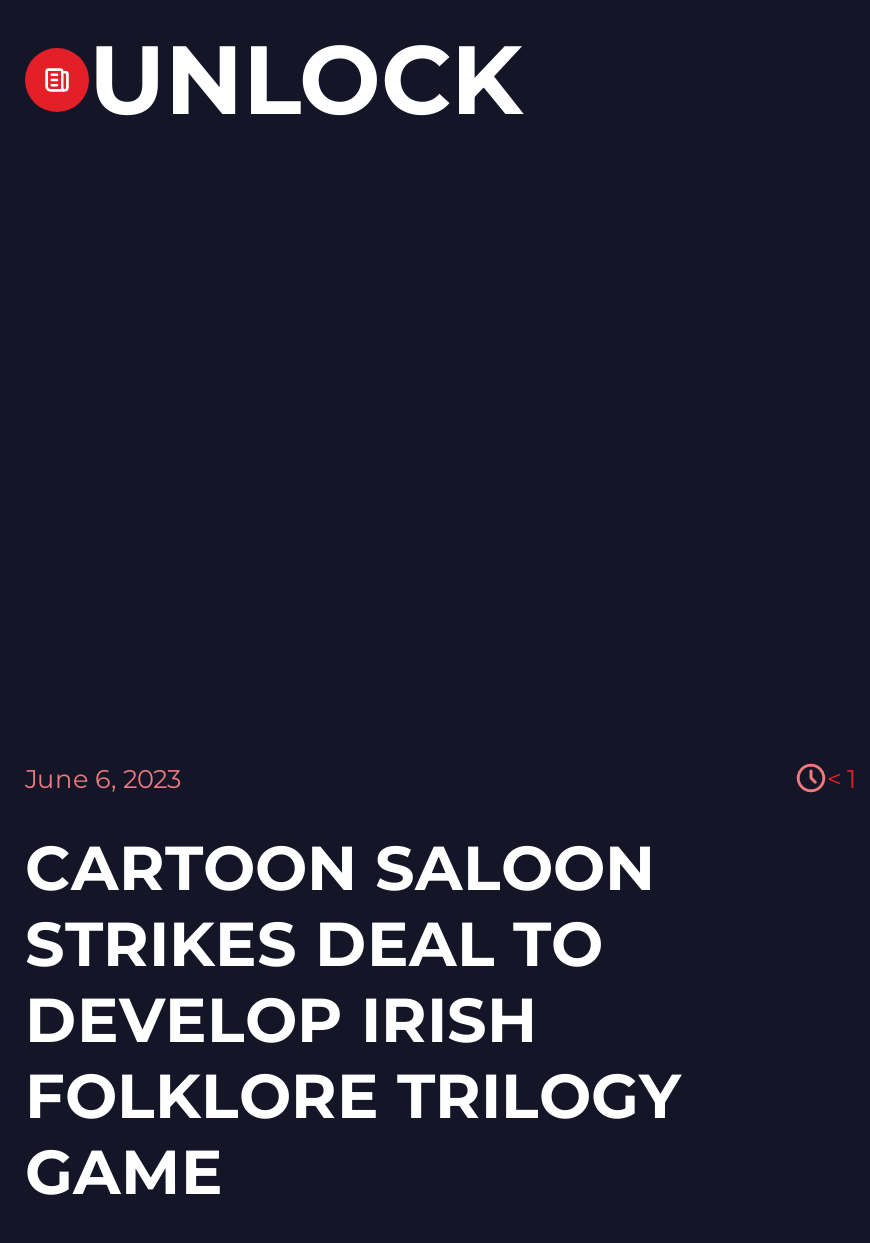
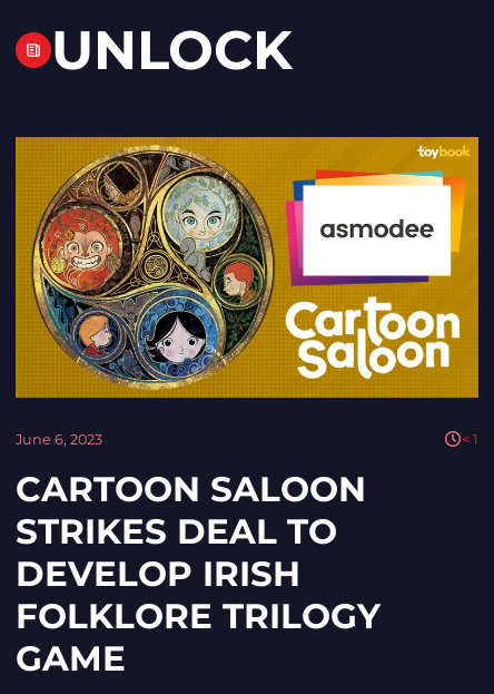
none -> [14,136,480,399] [image]

